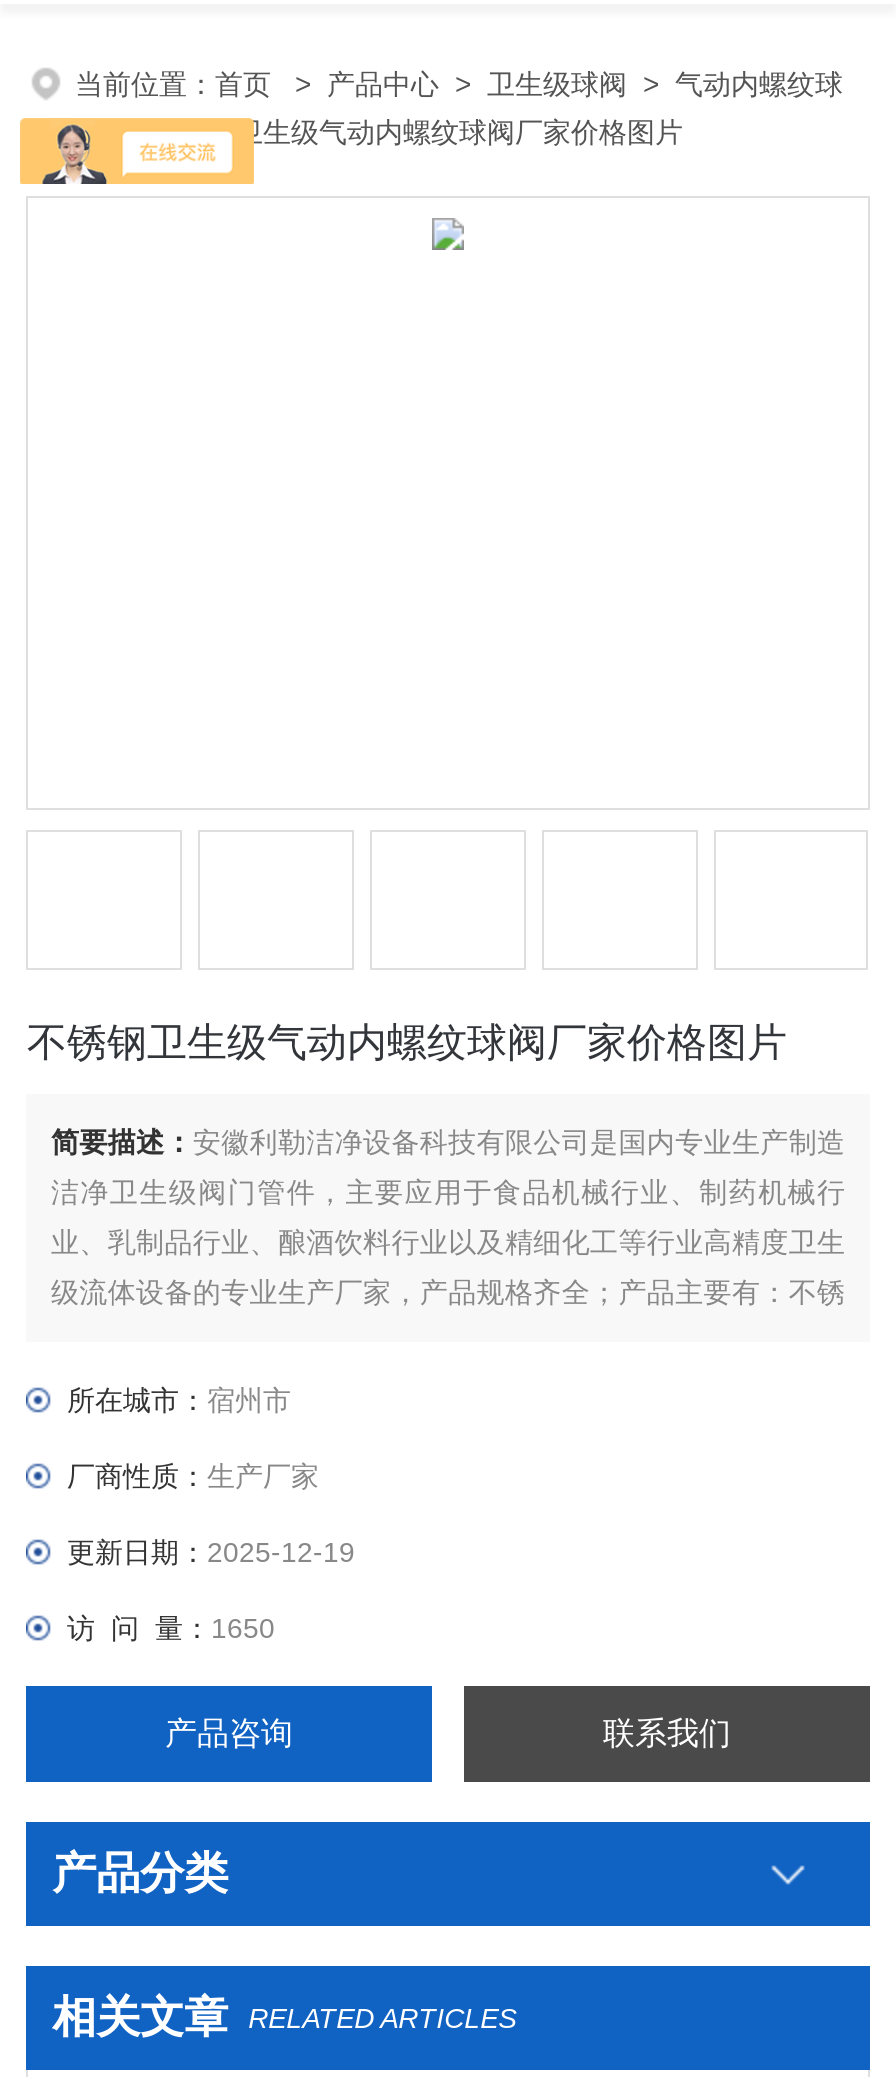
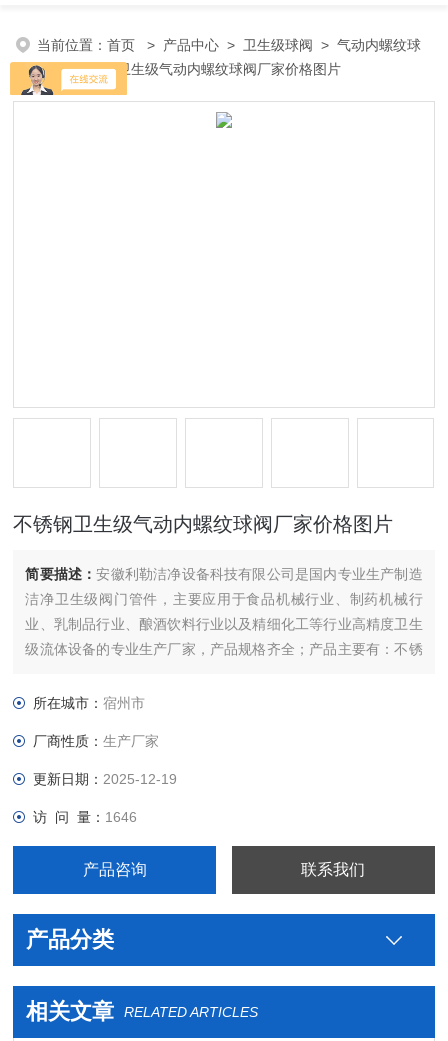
[67,1612,275,1644] 访 问 量：1650 -> [33,809,137,825] 访 问 量：1646

